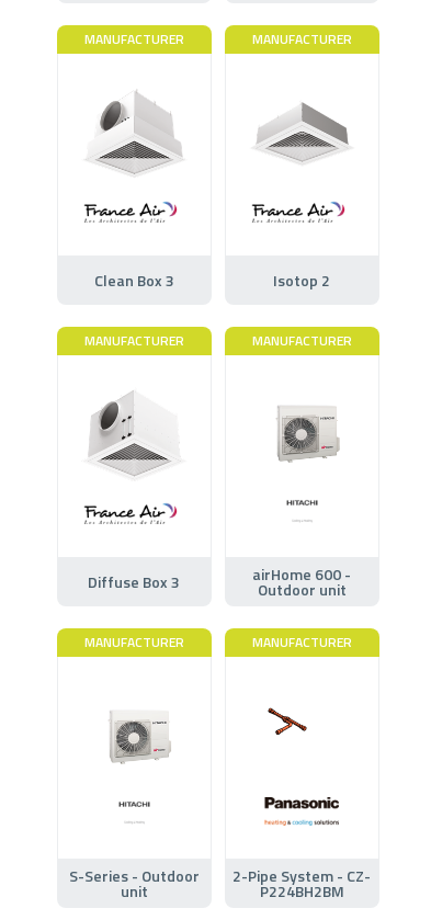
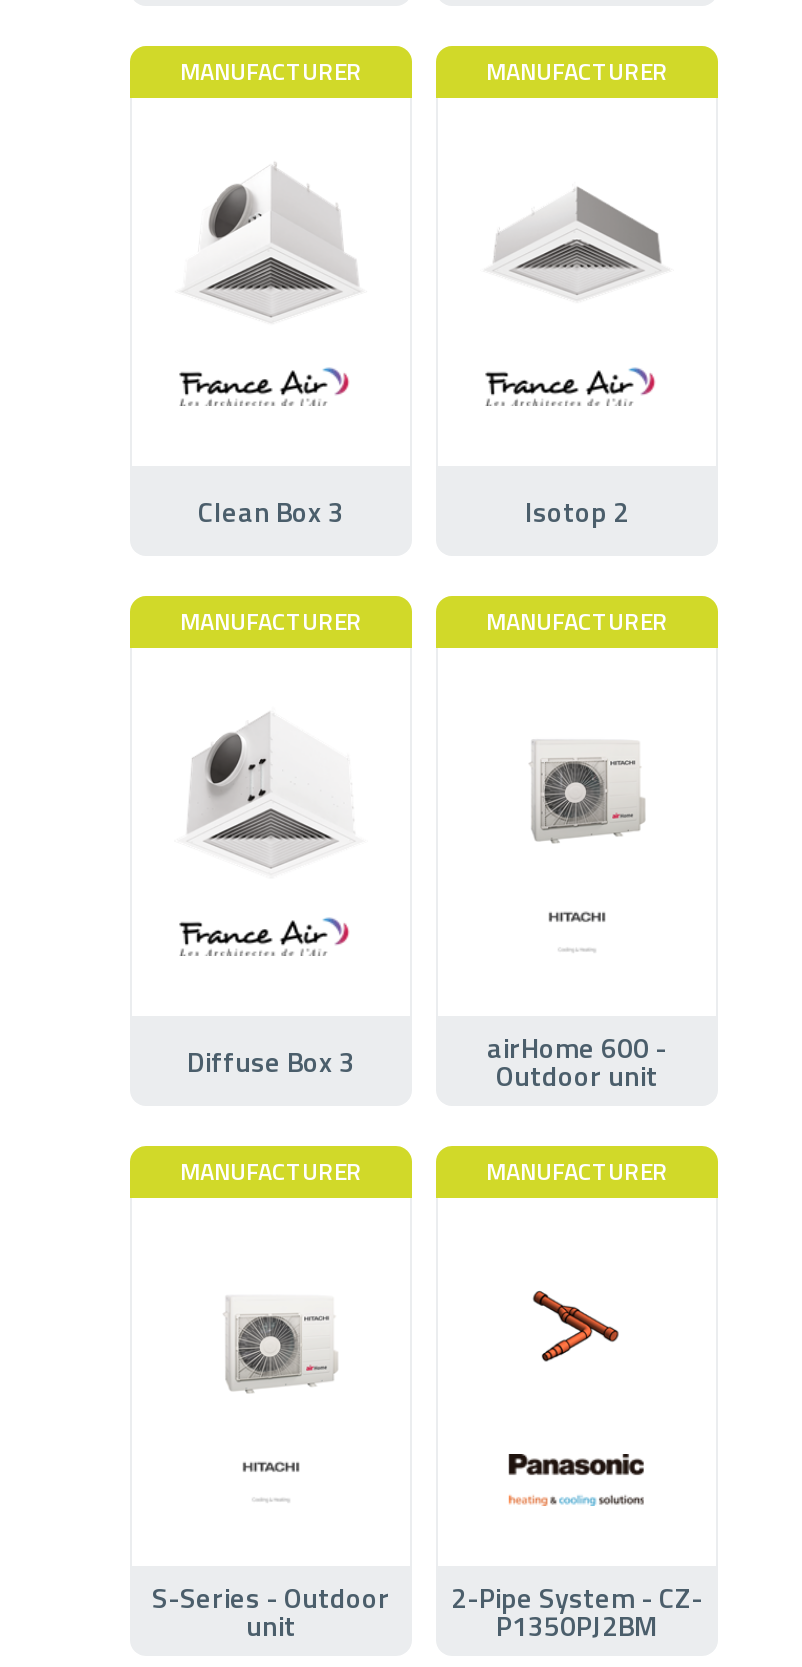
[266,707,325,746] [image] -> [516,1290,620,1364] [image]
[260,879,344,902] P224BH2BM -> [496,1603,658,1645] P1350PJ2BM

